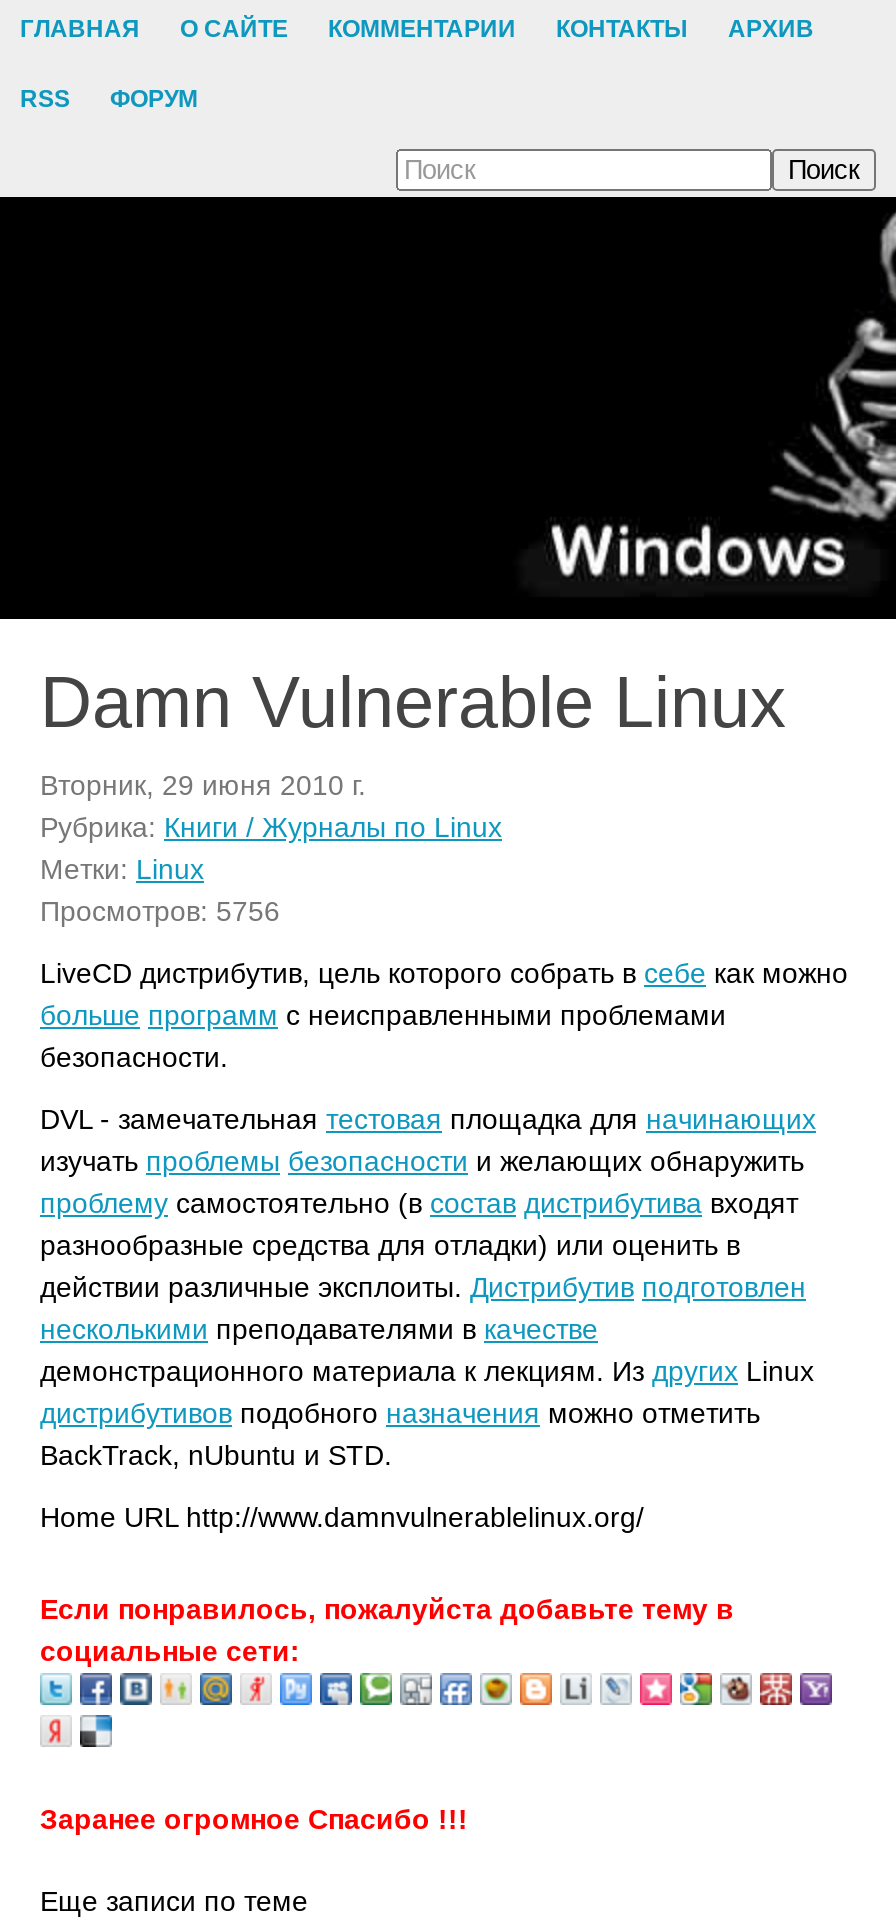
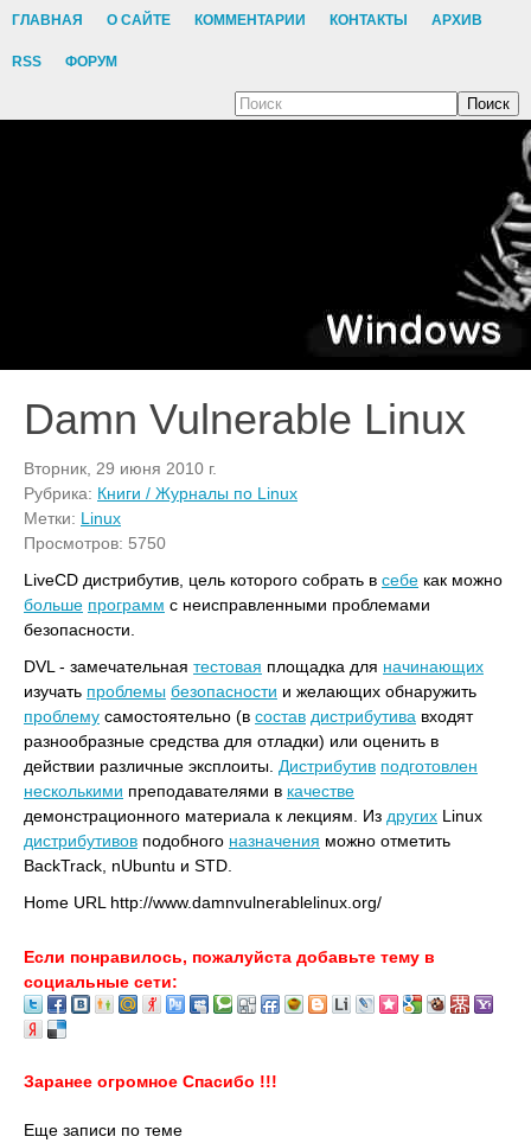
[40,895,280,927] Просмотров: 5756 -> [24,534,166,553] Просмотров: 5750

